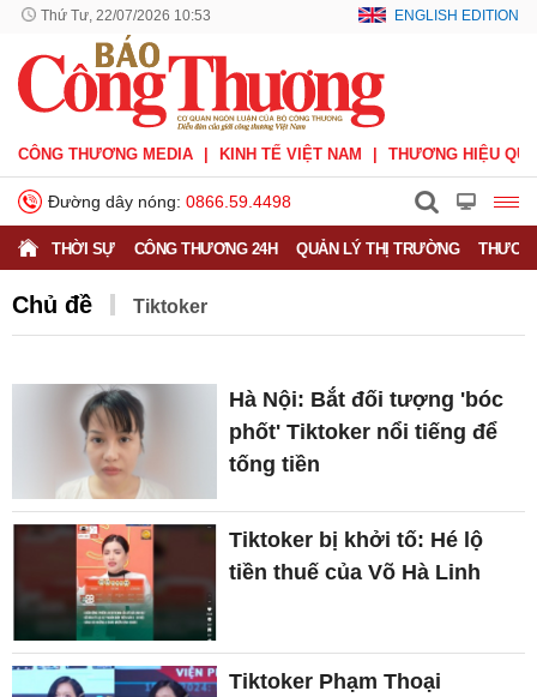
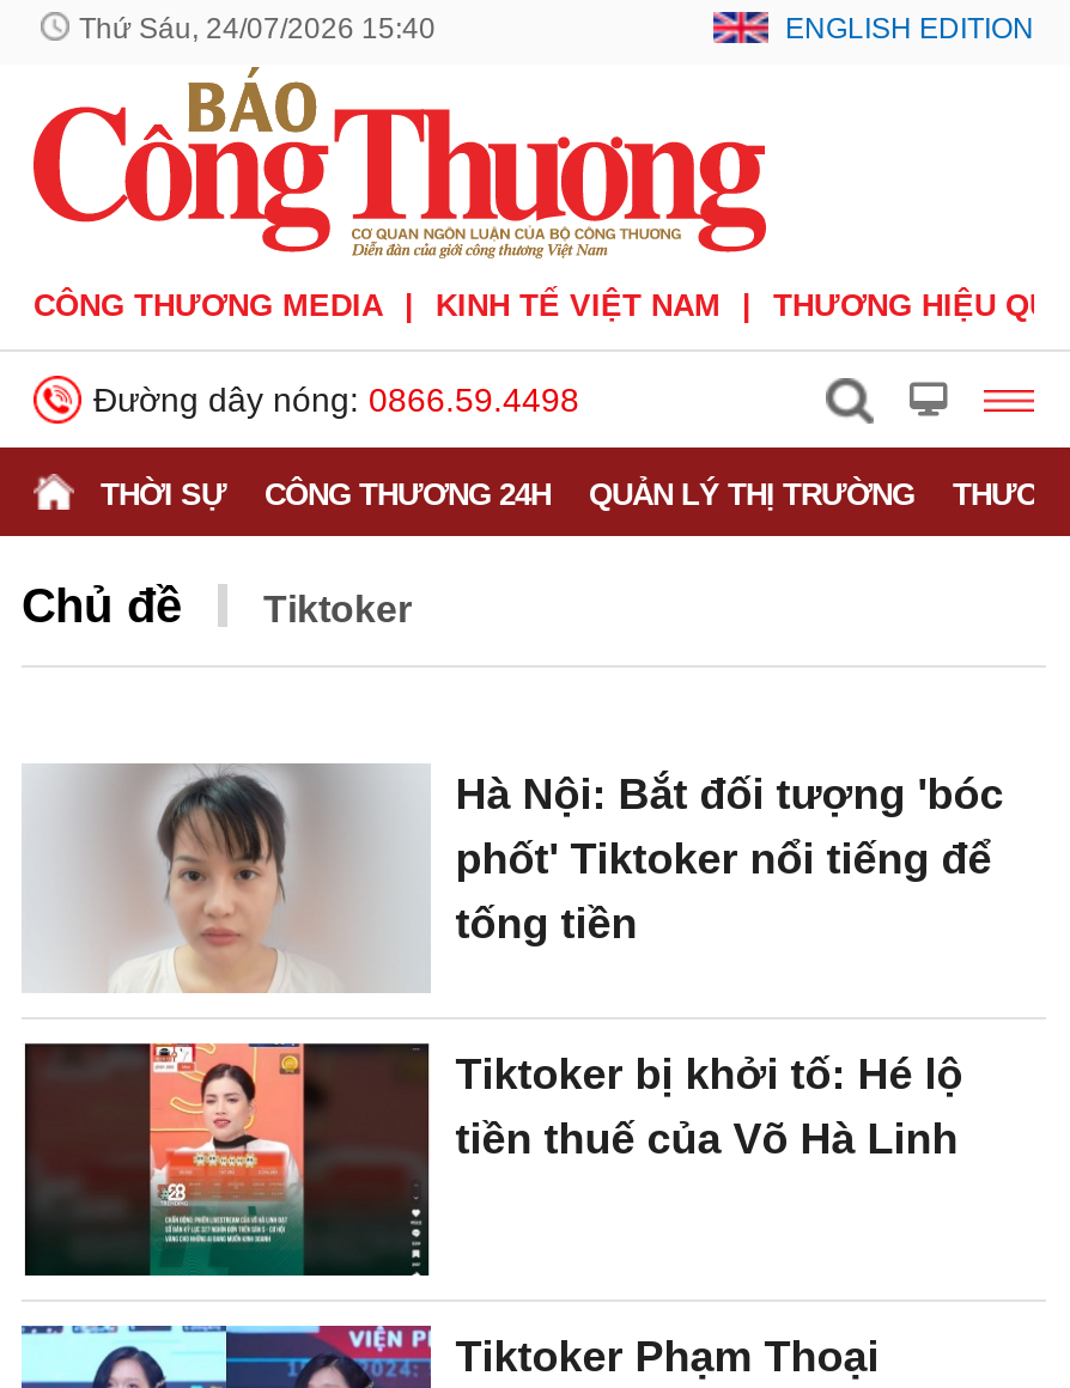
[41,7,211,24] Thứ Tư, 22/07/2026 10:53 -> [79,12,436,45] Thứ Sáu, 24/07/2026 15:40

